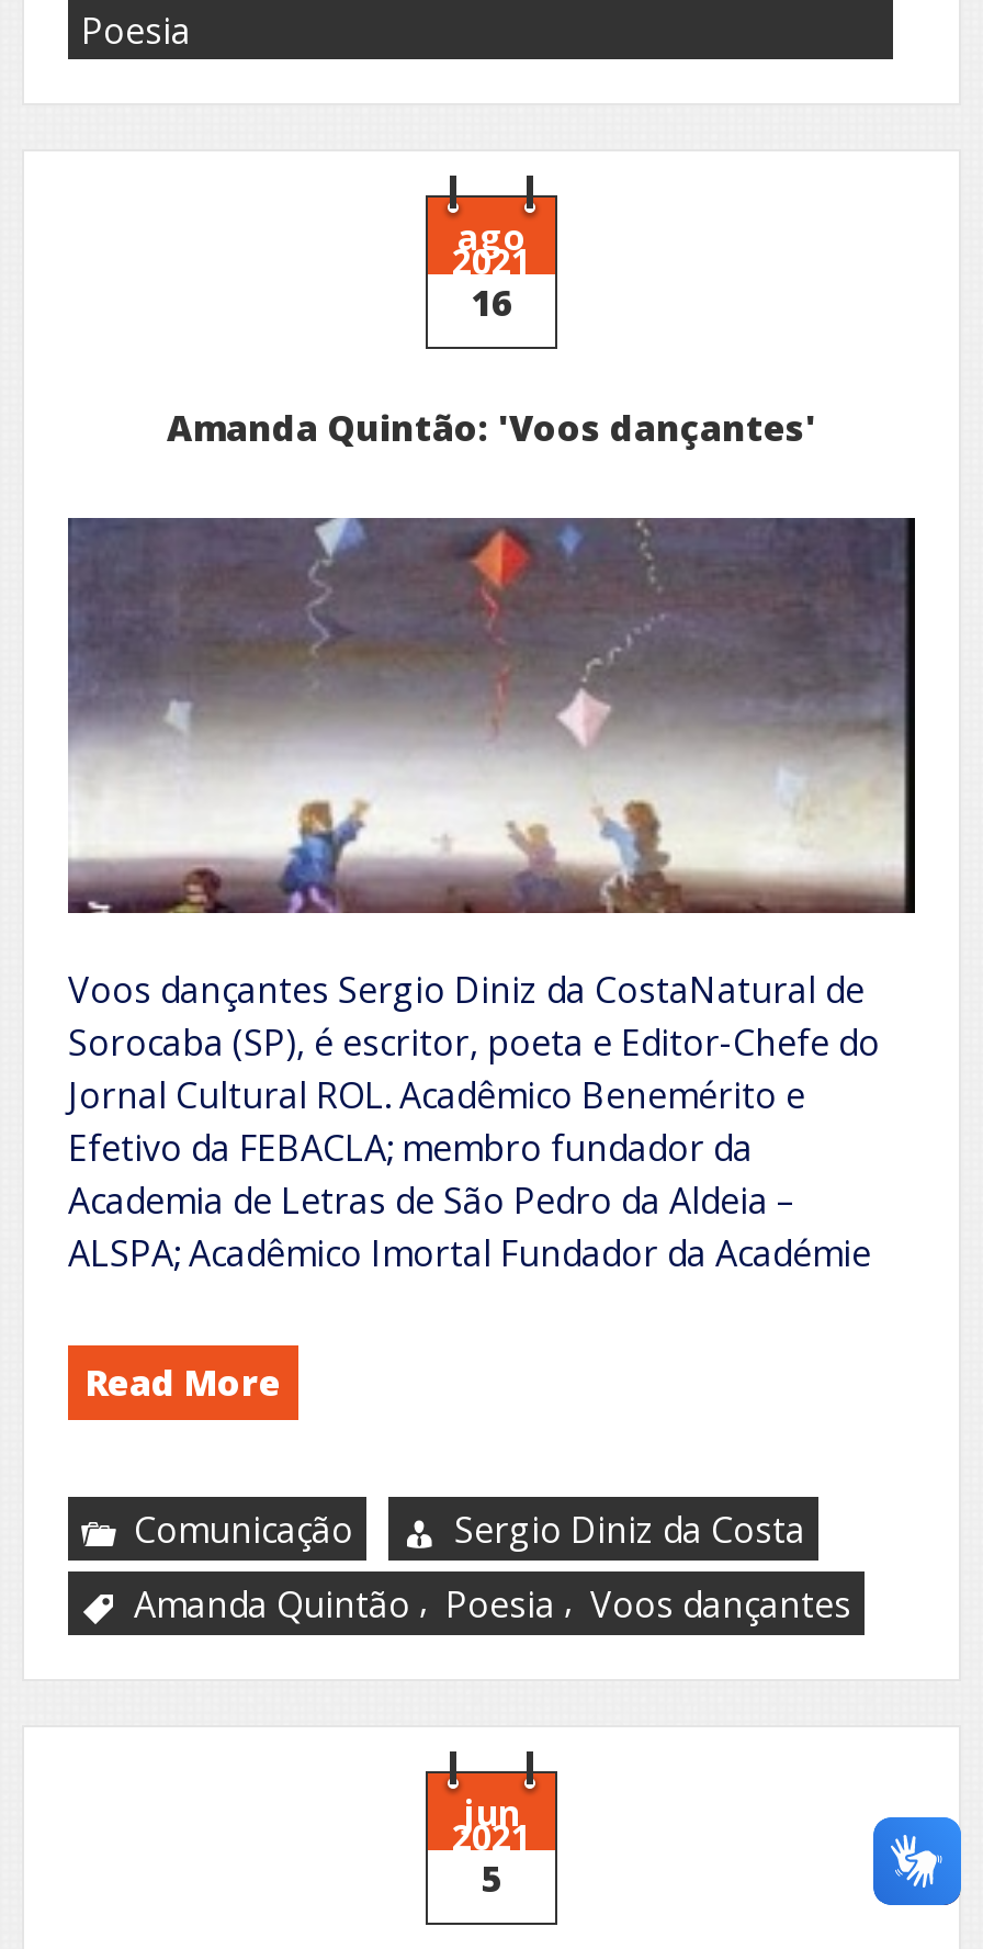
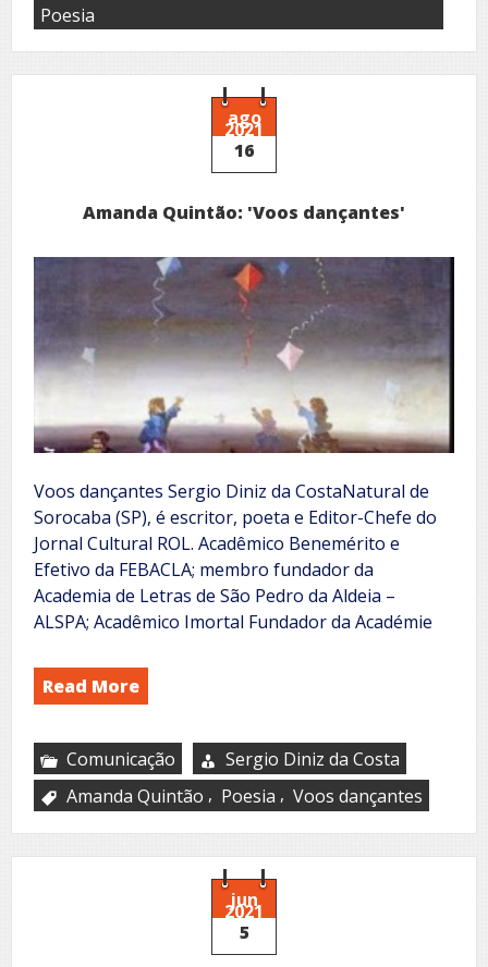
[871,1815,963,1907] [image] -> none

